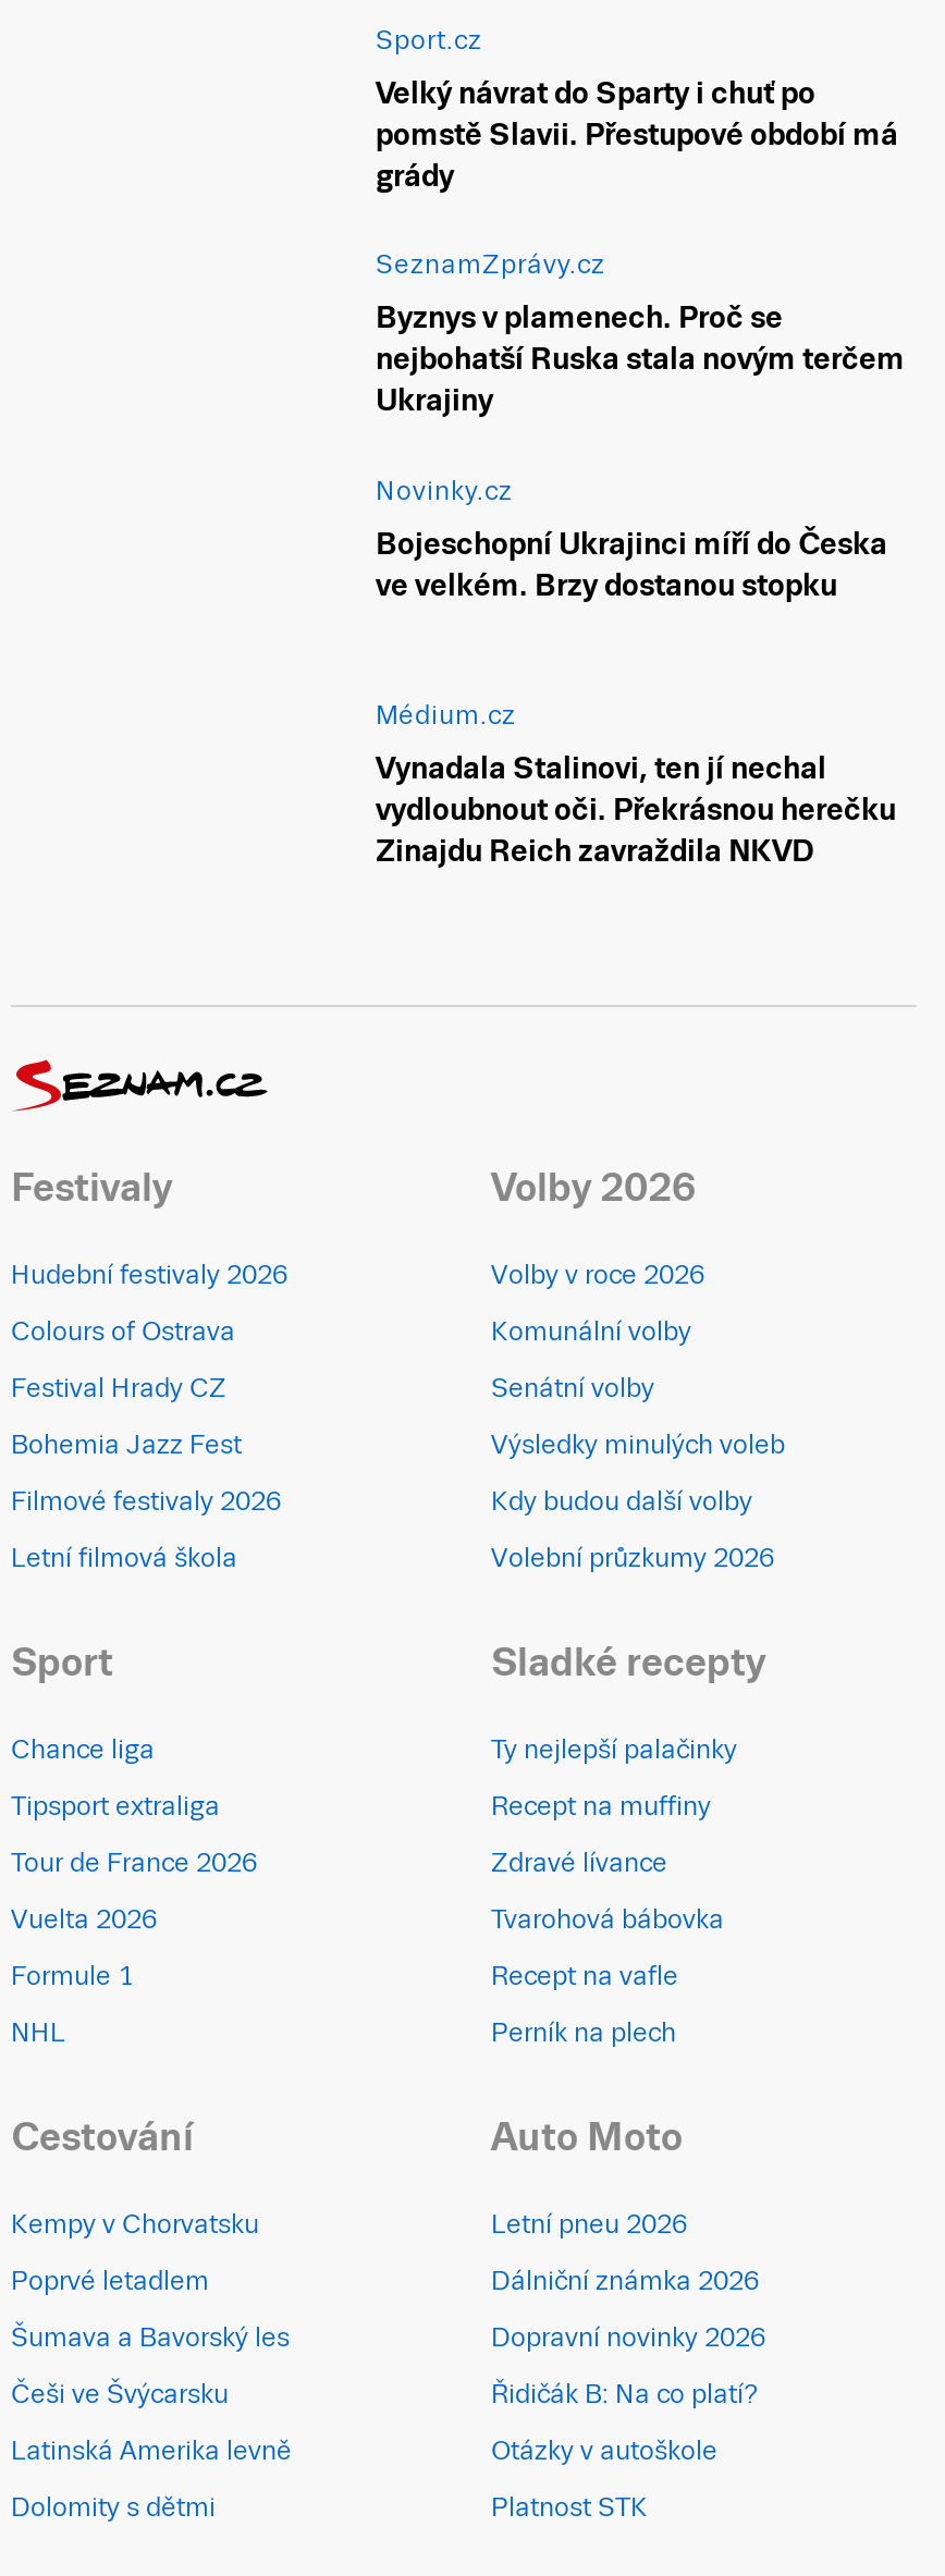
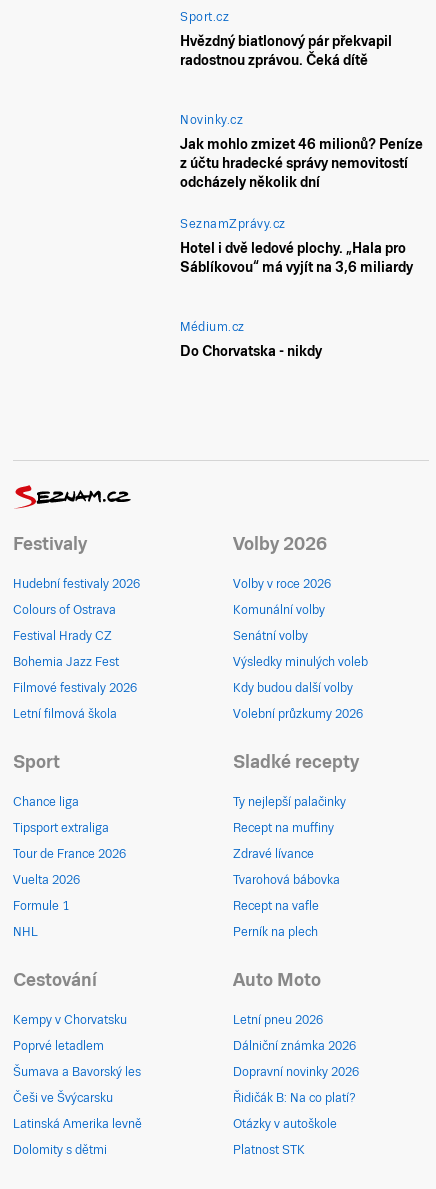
[376,75,905,418] Velký návrat do Sparty i chuť po | pomstě Slavii. Přestupové období má | grády | Byznys v plamenech. Proč se | nejbohatší Ruska stala novým terčem | Ukrajiny -> [180,33,392,68] Hvězdný biatlonový pár překvapil | radostnou zprávou. Čeká dítě
moved [376,250,605,281] -> [180,217,286,231]: SeznamZprávy.cz
moved [376,476,513,506] -> [180,113,243,127]: Novinky.cz
[376,526,887,602] Bojeschopní Ukrajinci míří do Česka | ve velkém. Brzy dostanou stopku -> [180,136,423,275] Jak mohlo zmizet 46 milionů? Peníze | z účtu hradecké správy nemovitostí | odcházely několik dní | Hotel i dvě ledové plochy. „Hala pro | Sáblíkovou“ má vyjít na 3,6 miliardy
[376,751,896,868] Vynadala Stalinovi, ten jí nechal | vydloubnout oči. Překrásnou herečku | Zinajdu Reich zavraždila NKVD -> [180,343,322,359] Do Chorvatska - nikdy

